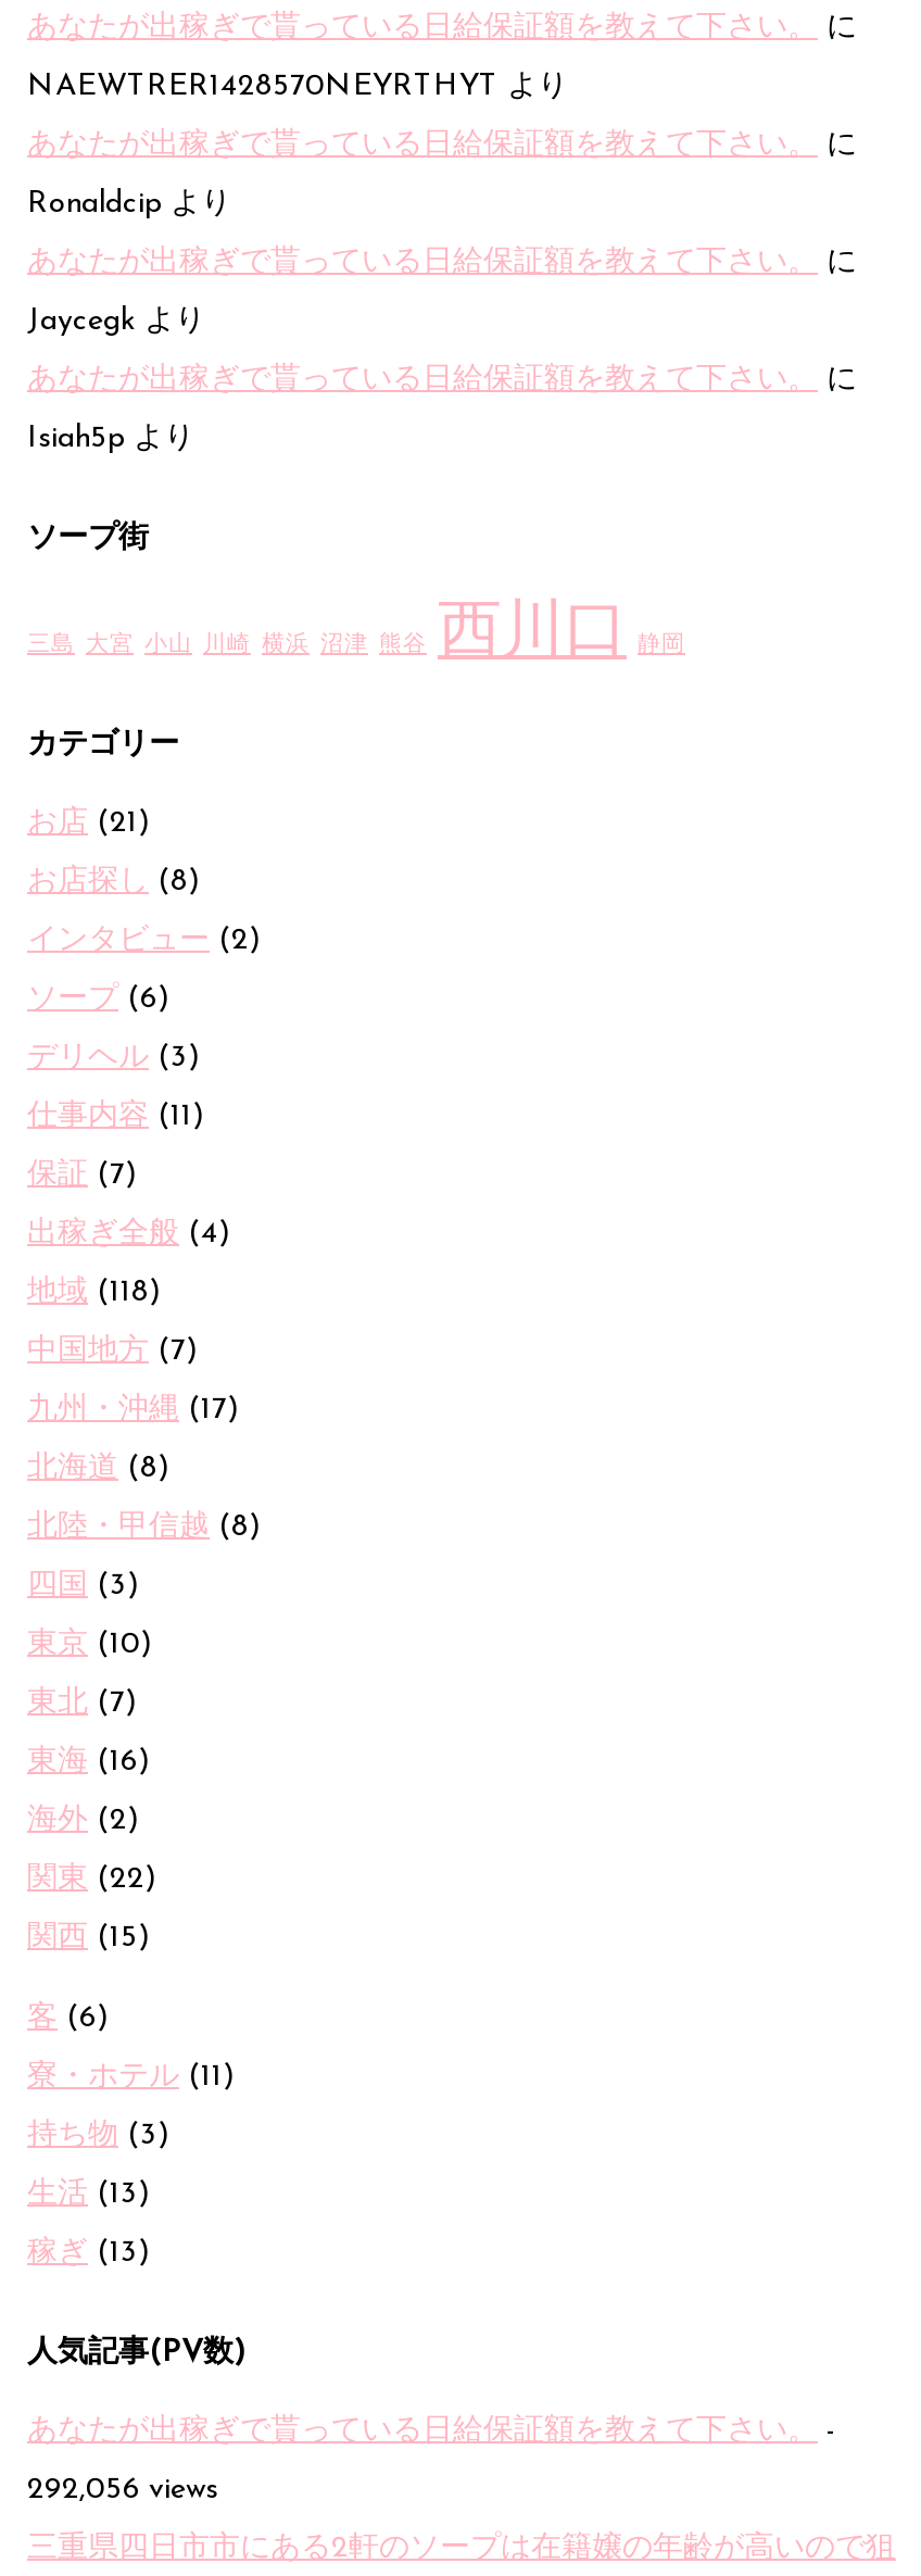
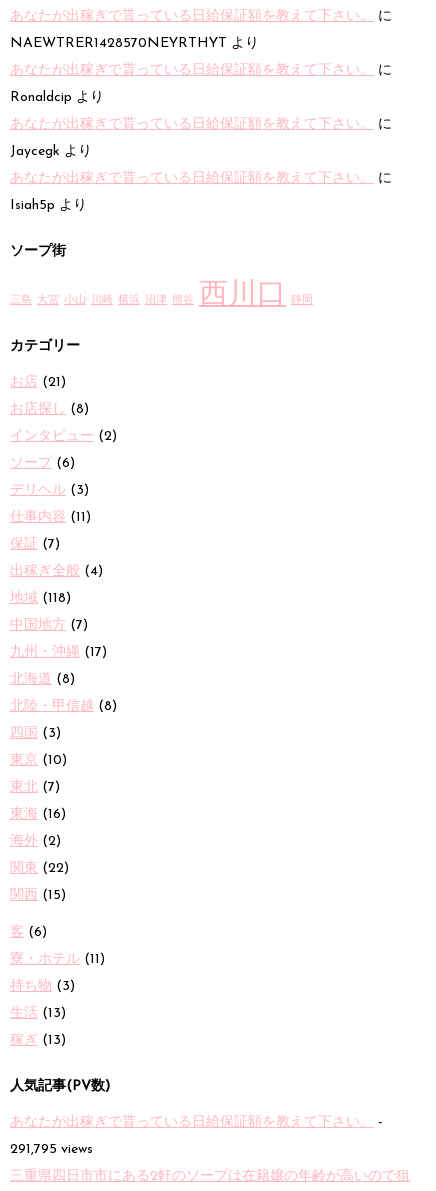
[27,2474,218,2506] 292,056 views -> [10,1142,93,1157] 291,795 views

